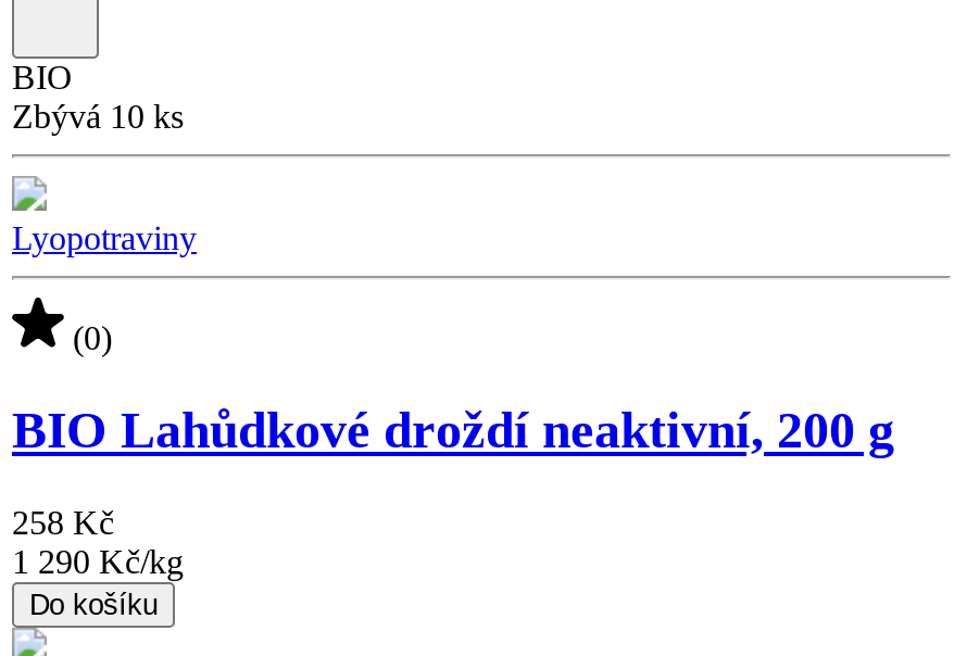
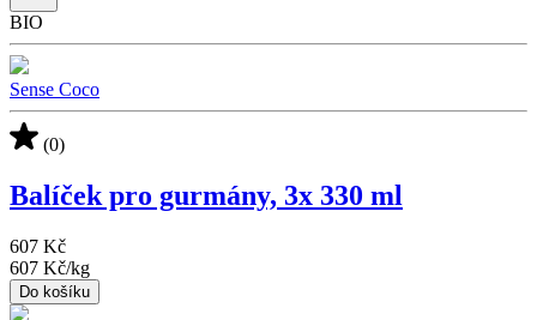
[12,98,197,257] Zbývá 10 ks | Lyopotraviny -> [10,79,99,100] Sense Coco
[12,402,894,458] BIO Lahůdkové droždí neaktivní, 200 g -> [10,180,403,211] Balíček pro gurmány, 3x 330 ml
[12,504,184,580] 258 Kč | 1 290 Kč/kg -> [10,236,90,278] 607 Kč | 607 Kč/kg

